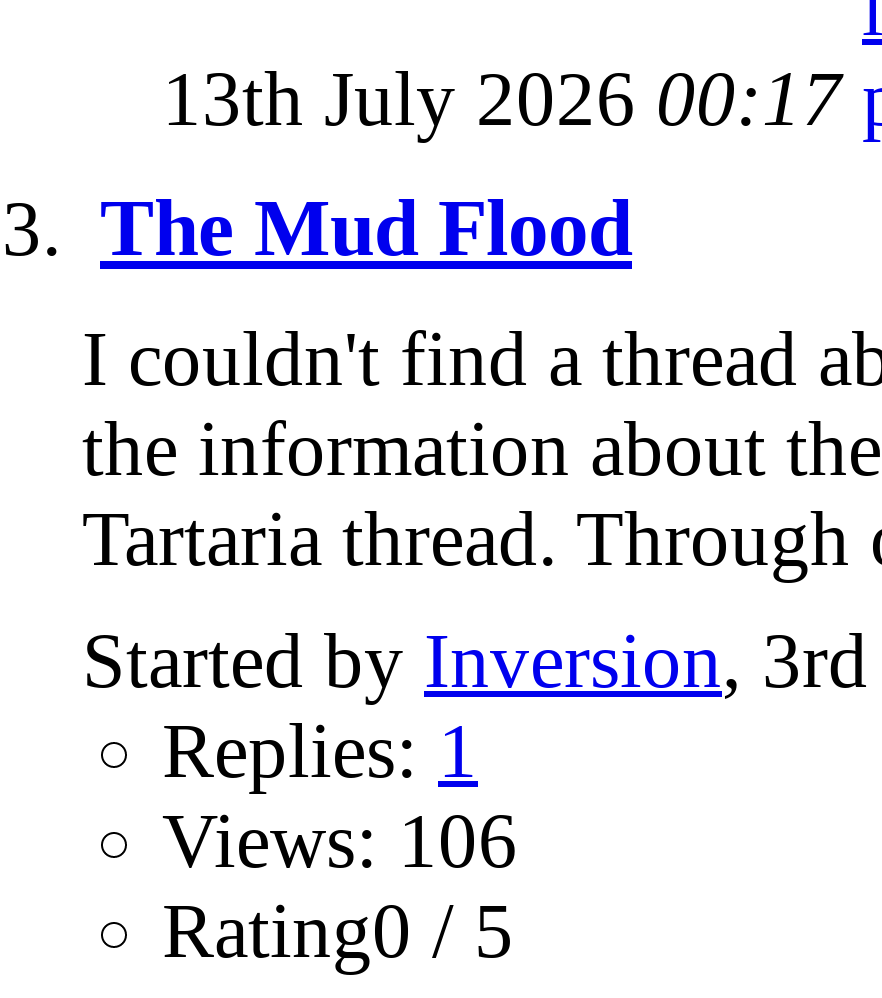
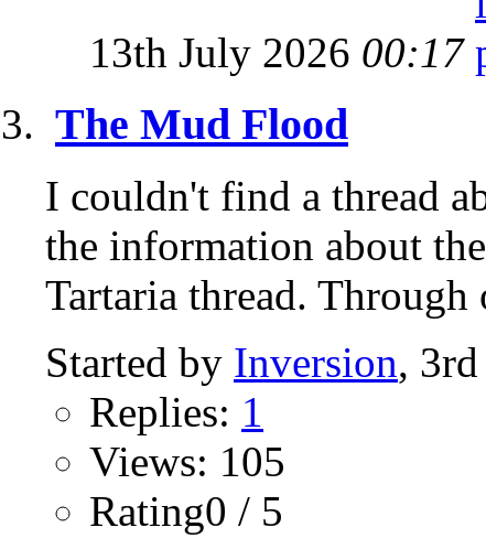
[162,797,518,883] Views: 106 -> [89,438,285,485] Views: 105

